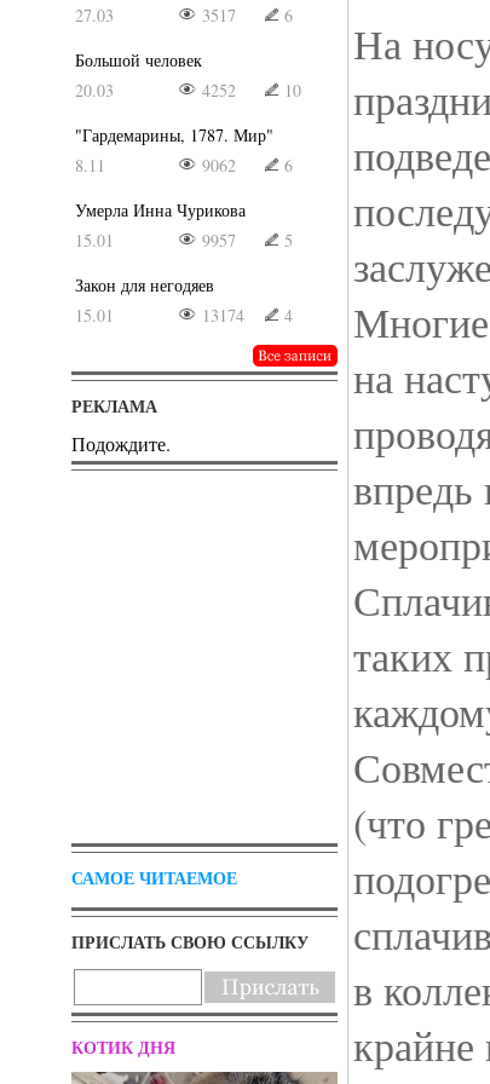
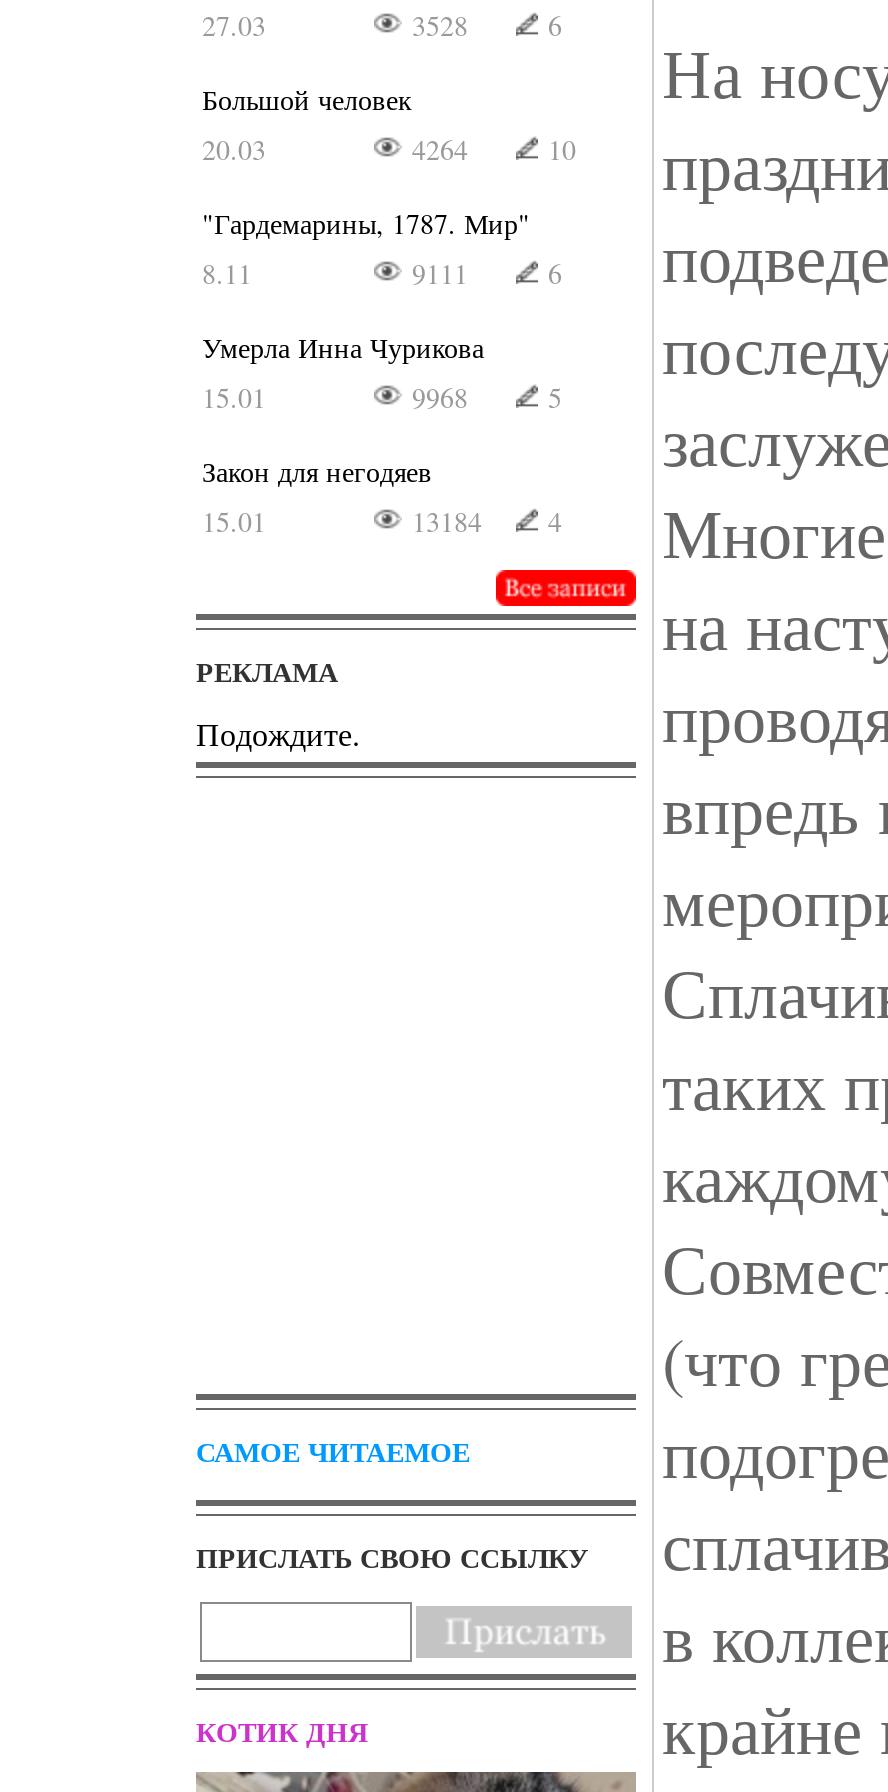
[196,4,293,27] 3517 6 -> [402,6,562,44] 3528 6
[196,79,301,102] 4252 10 -> [402,130,576,168] 4264 10
[196,154,293,177] 9062 6 -> [402,254,562,292] 9111 6
[196,229,293,252] 9957 5 -> [402,378,562,416] 9968 5
[196,304,293,327] 13174 4 -> [402,502,562,540] 13184 4

